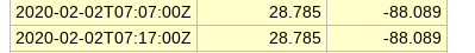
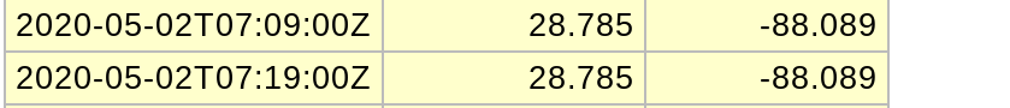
[15,4,192,21] 2020-02-02T07:07:00Z -> [16,8,372,44] 2020-05-02T07:09:00Z
[15,30,192,47] 2020-02-02T07:17:00Z -> [16,60,372,96] 2020-05-02T07:19:00Z

